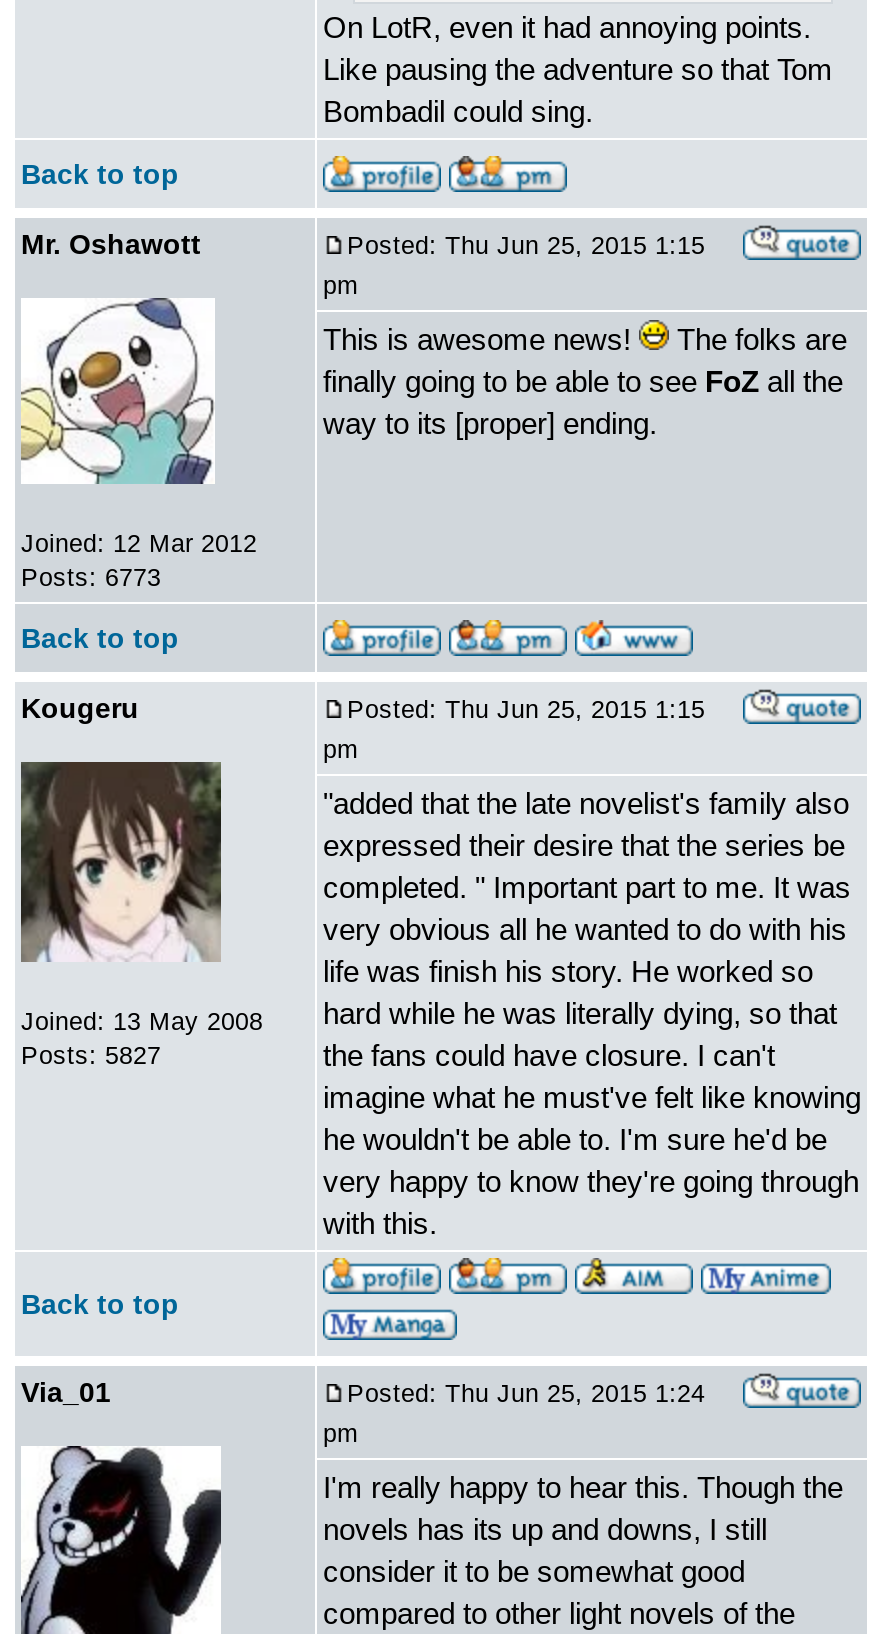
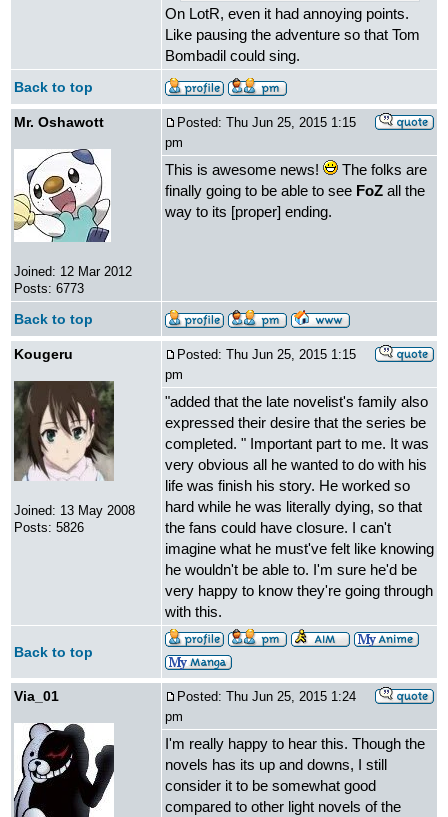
[21,1042,161,1070] Posts: 5827 -> [14,521,84,535] Posts: 5826

